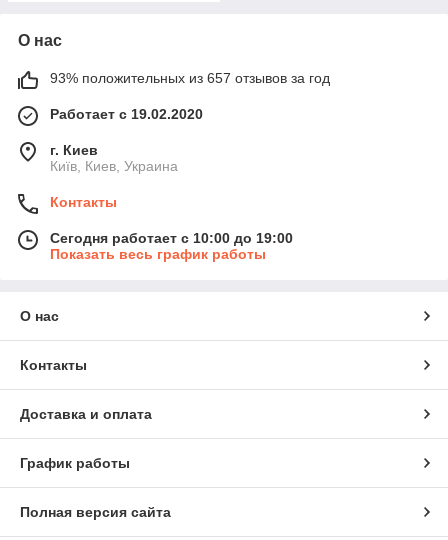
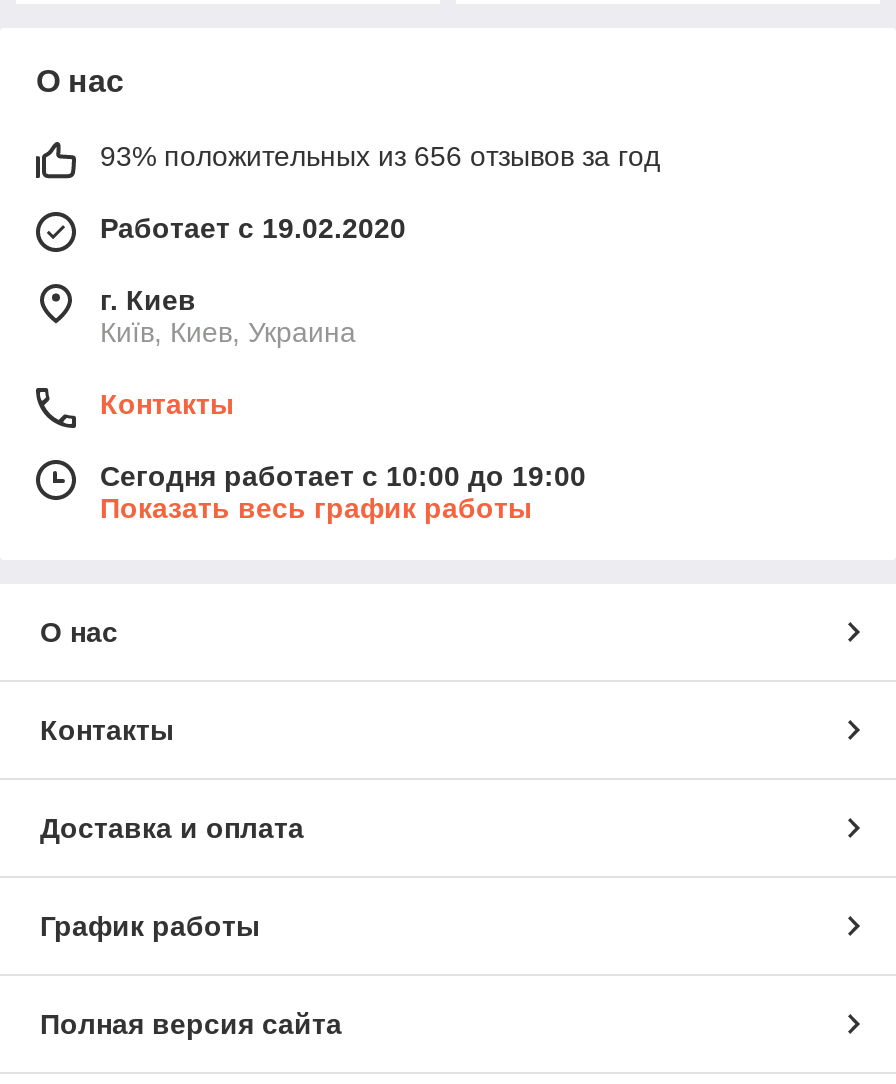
[50,70,330,86] 93% положительных из 657 отзывов за год -> [100,140,660,172] 93% положительных из 656 отзывов за год

